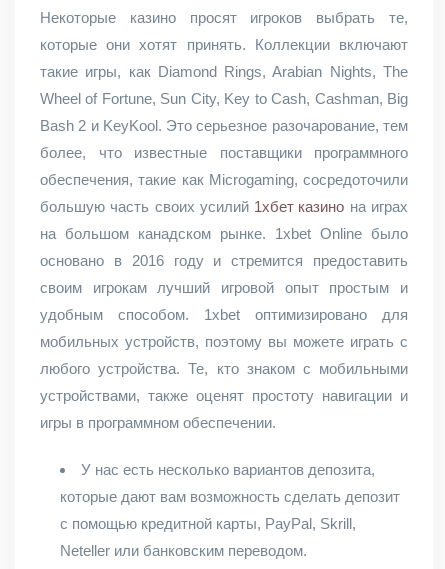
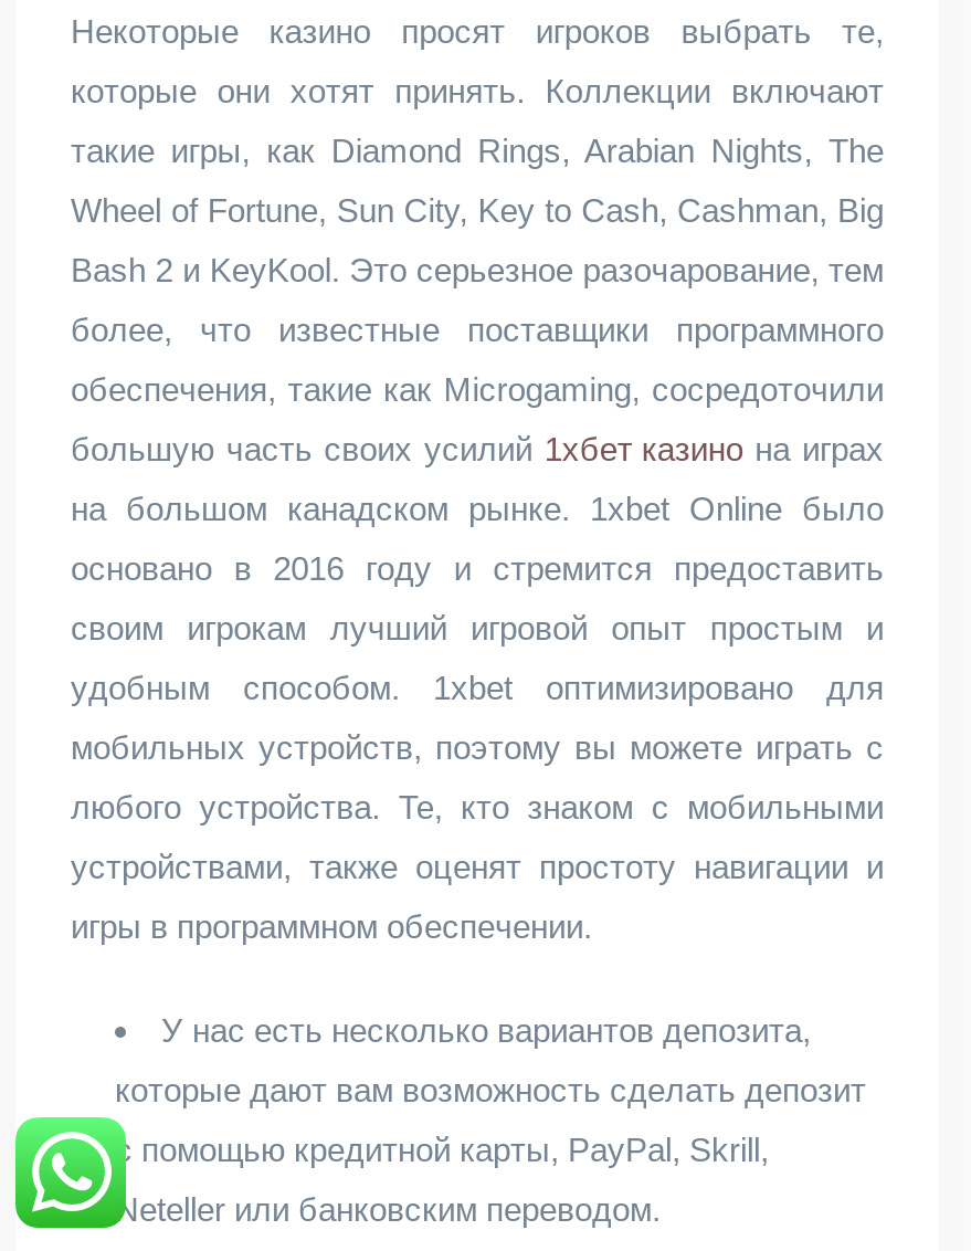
none -> [13,1115,128,1232] [image]

